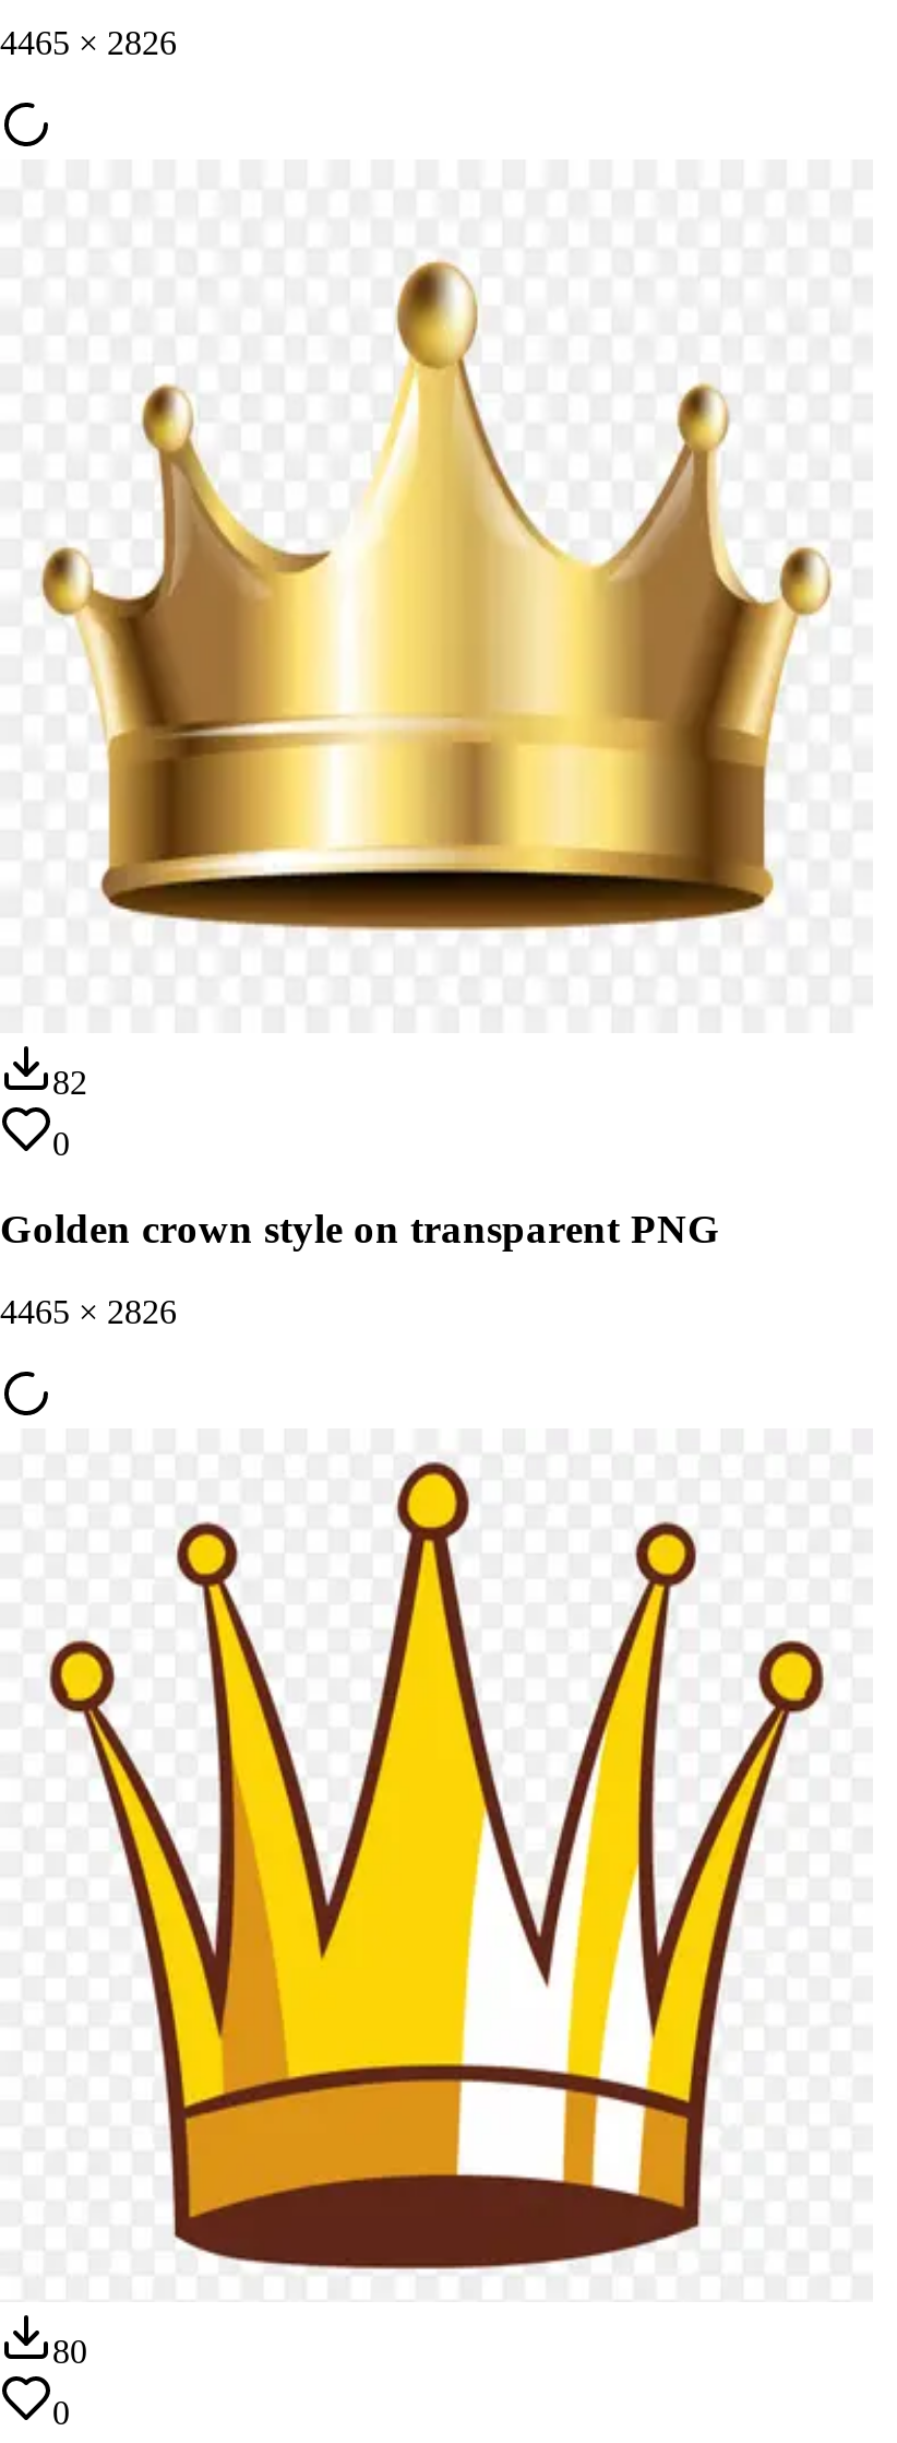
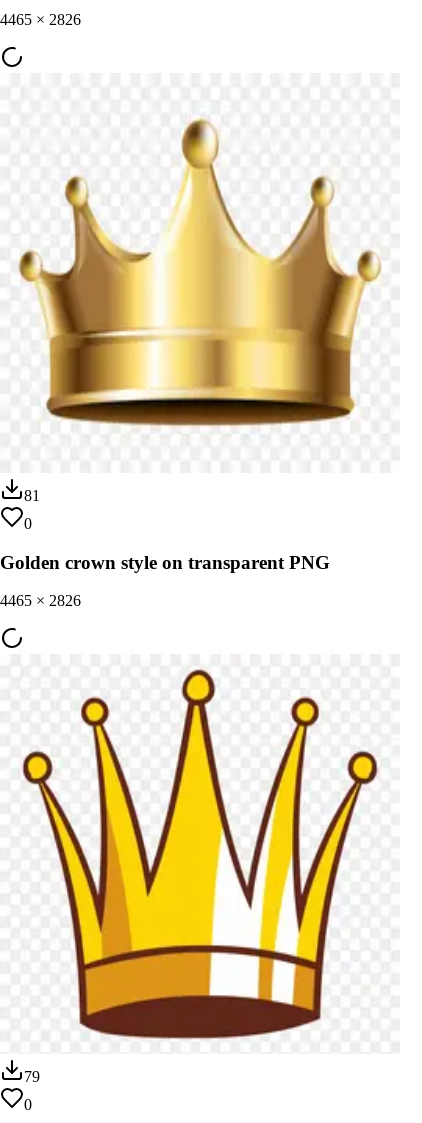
[52,1063,87,1101] 82 -> [24,487,40,504] 81
[52,2333,87,2370] 80 -> [24,1068,40,1085] 79

